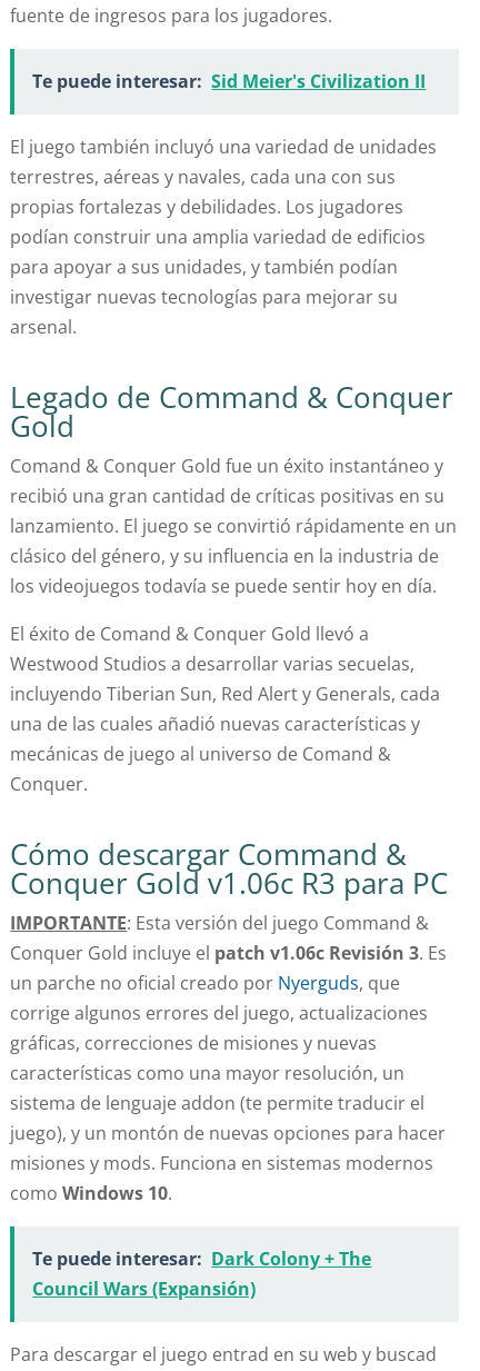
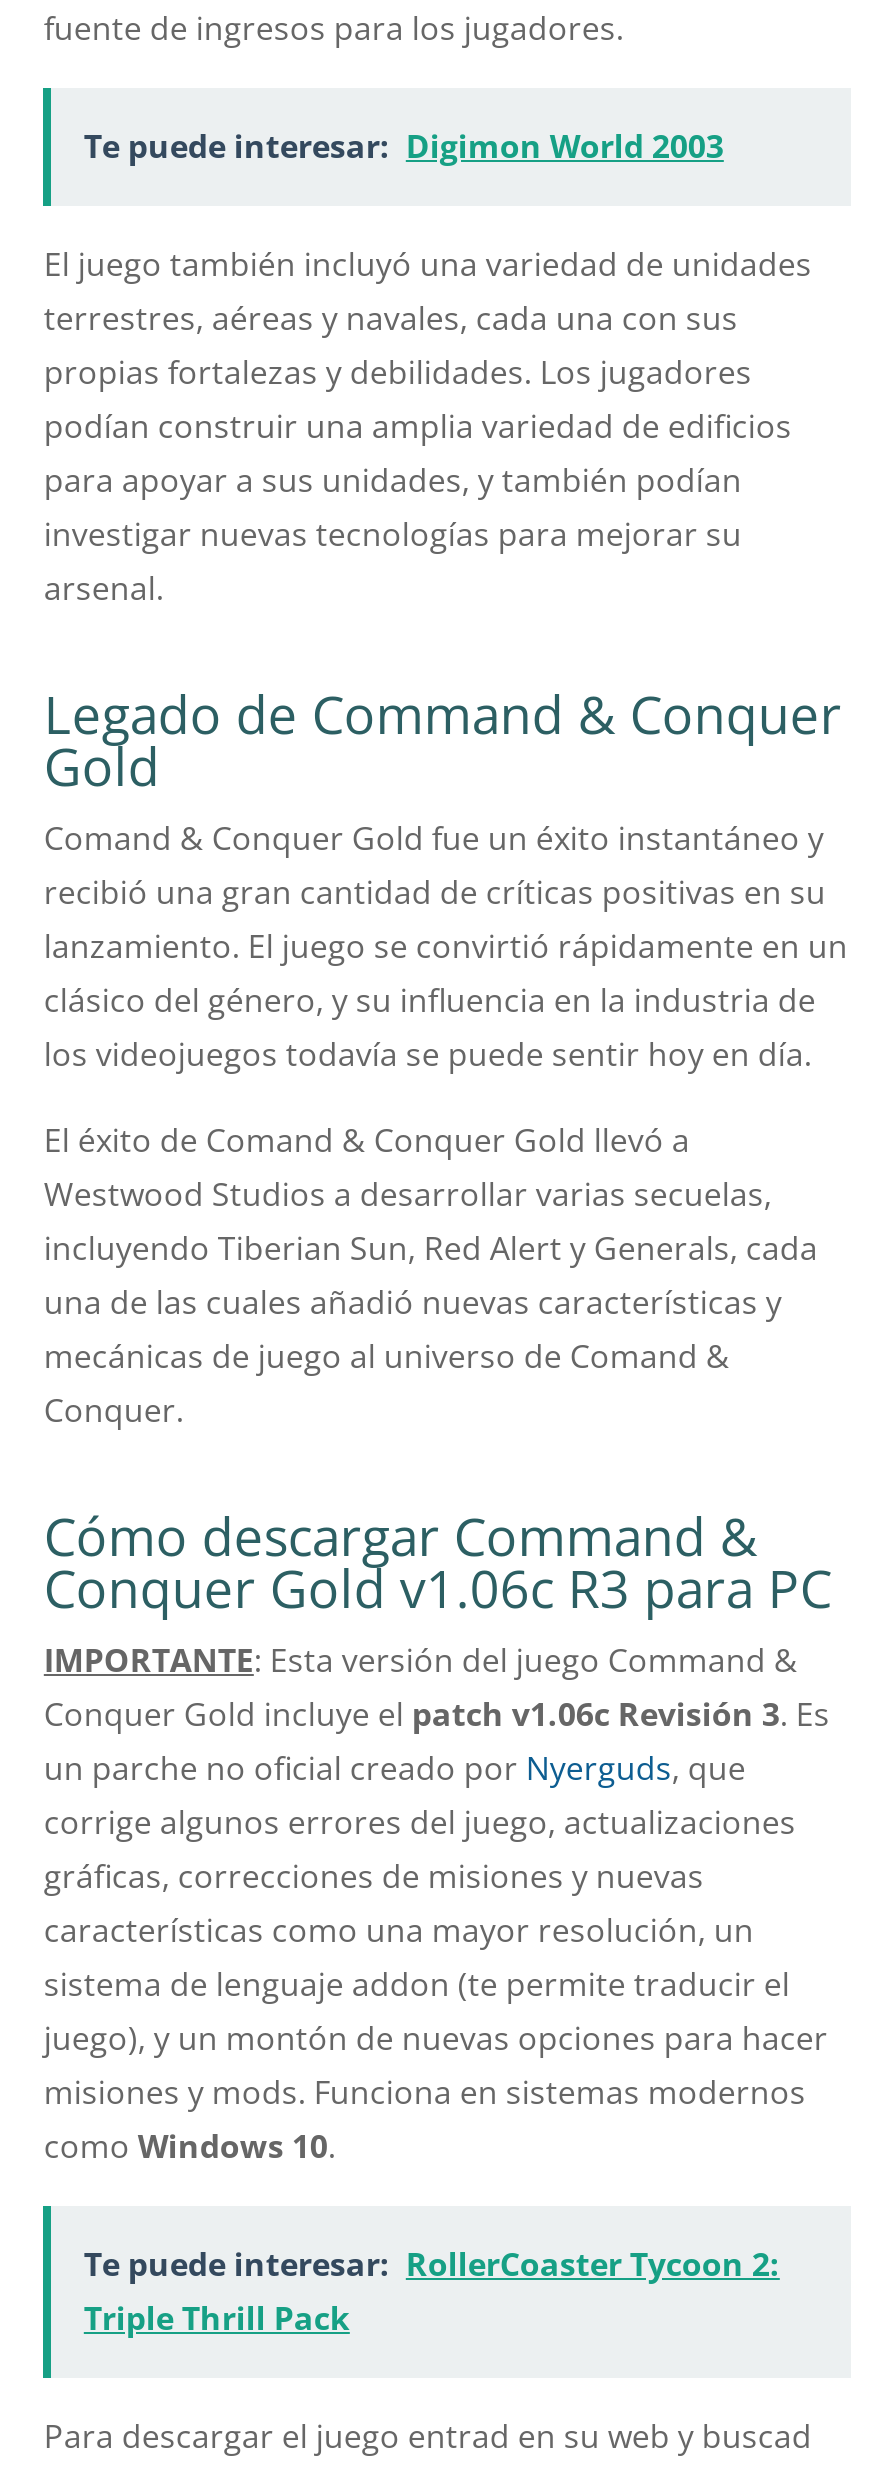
[33,69,426,93] Te puede interesar: Sid Meier's Civilization II -> [84,124,724,168] Te puede interesar: Digimon World 2003
[33,1246,372,1301] Te puede interesar: Dark Colony + The | Council Wars (Expansión) -> [84,2242,780,2340] Te puede interesar: RollerCoaster Tycoon 2: | Triple Thrill Pack

